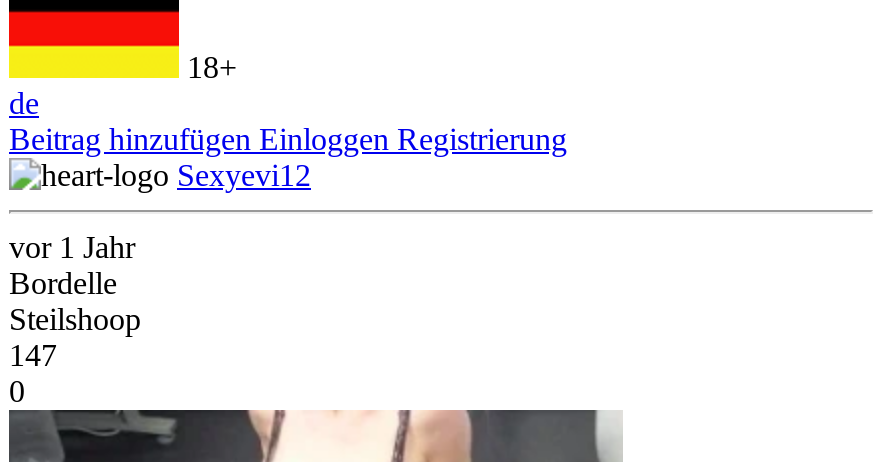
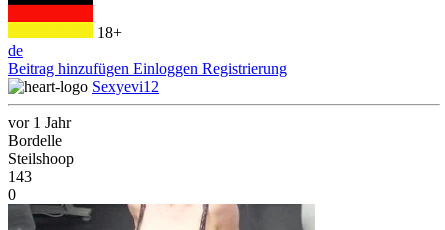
[9,338,57,372] 147 -> [8,168,32,185] 143

